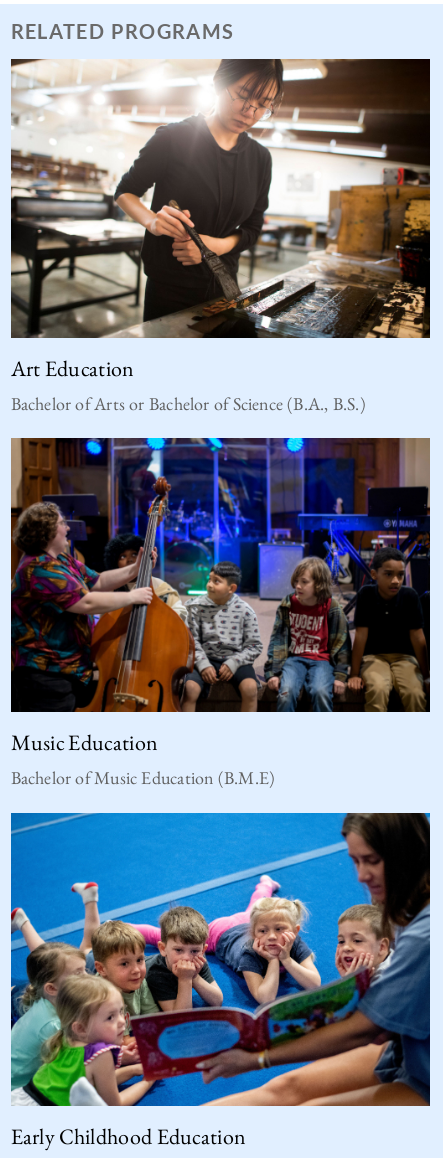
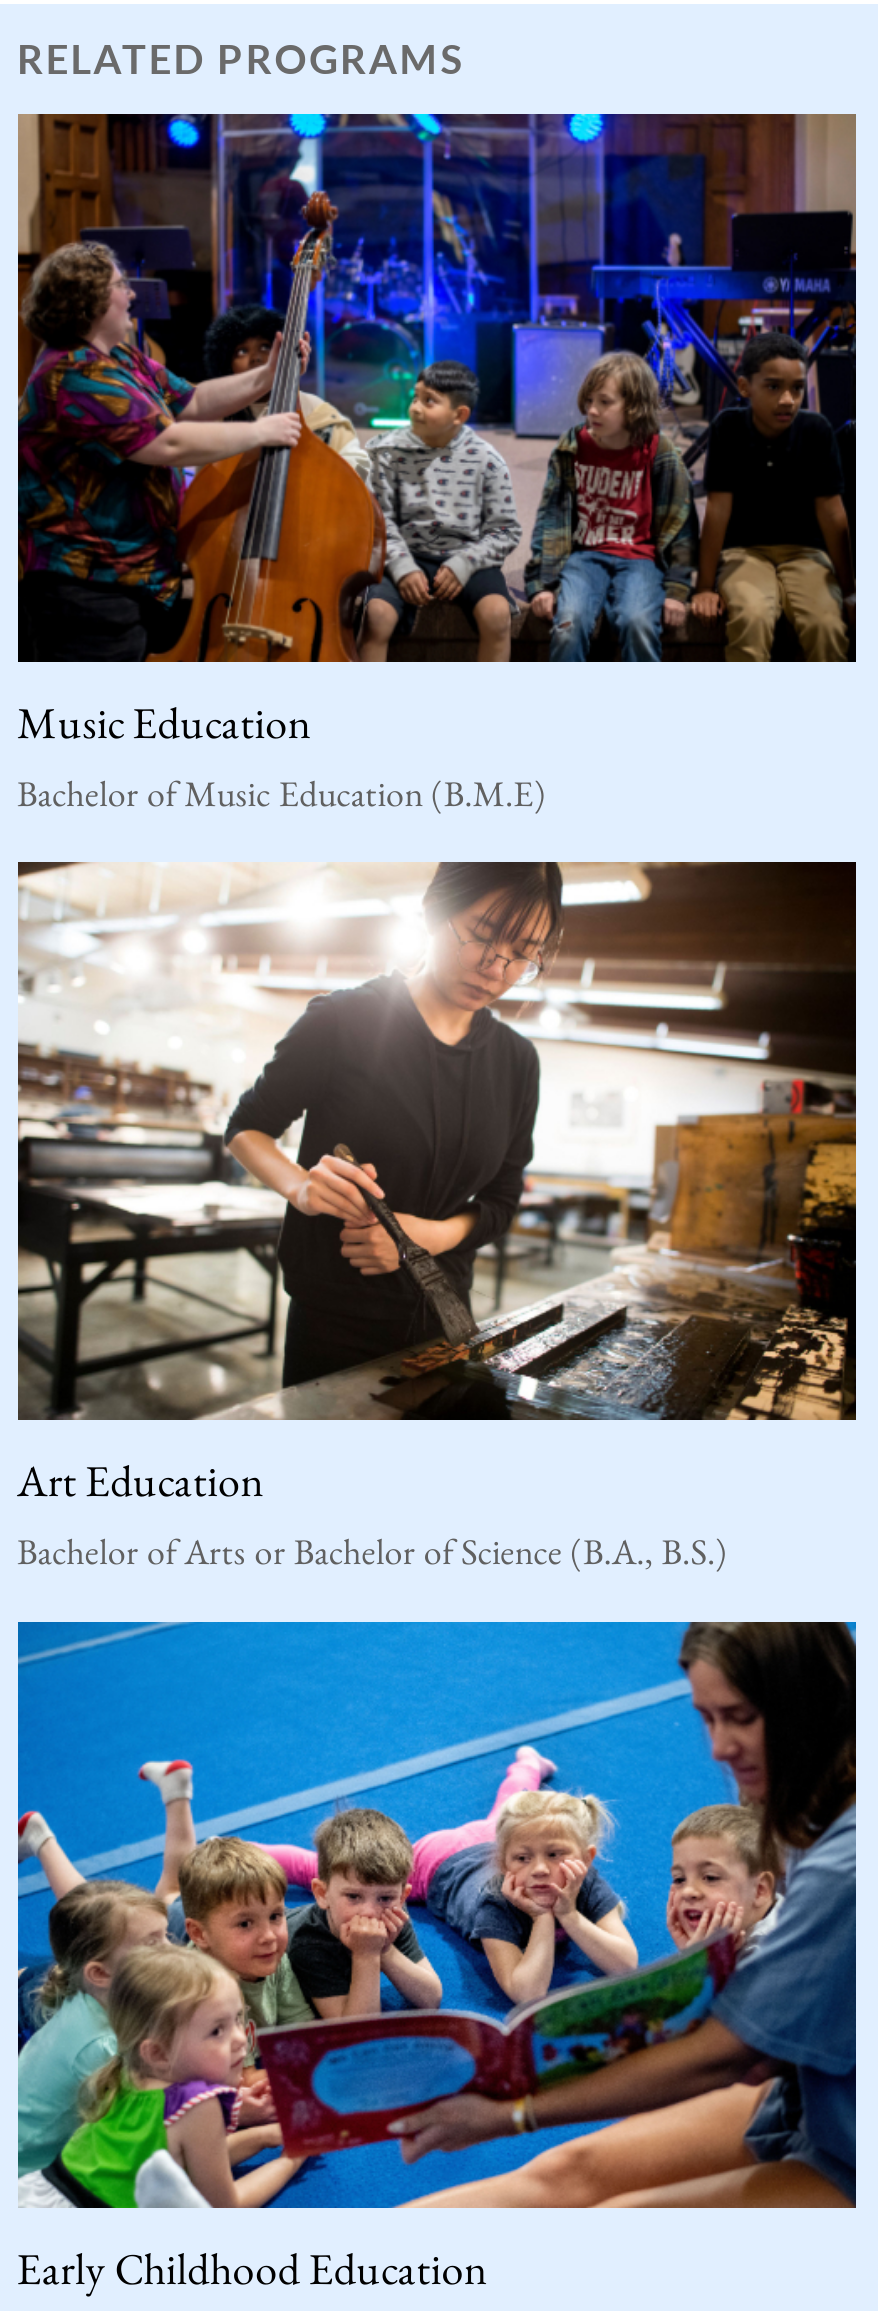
moved [9,57,432,415] -> [14,858,860,1574]: [image] | Art Education | Bachelor of Arts or Bachelor of Science (B.A., B.S.)
moved [10,437,431,789] -> [16,112,858,815]: [image] | Music Education | Bachelor of Music Education (B.M.E)

